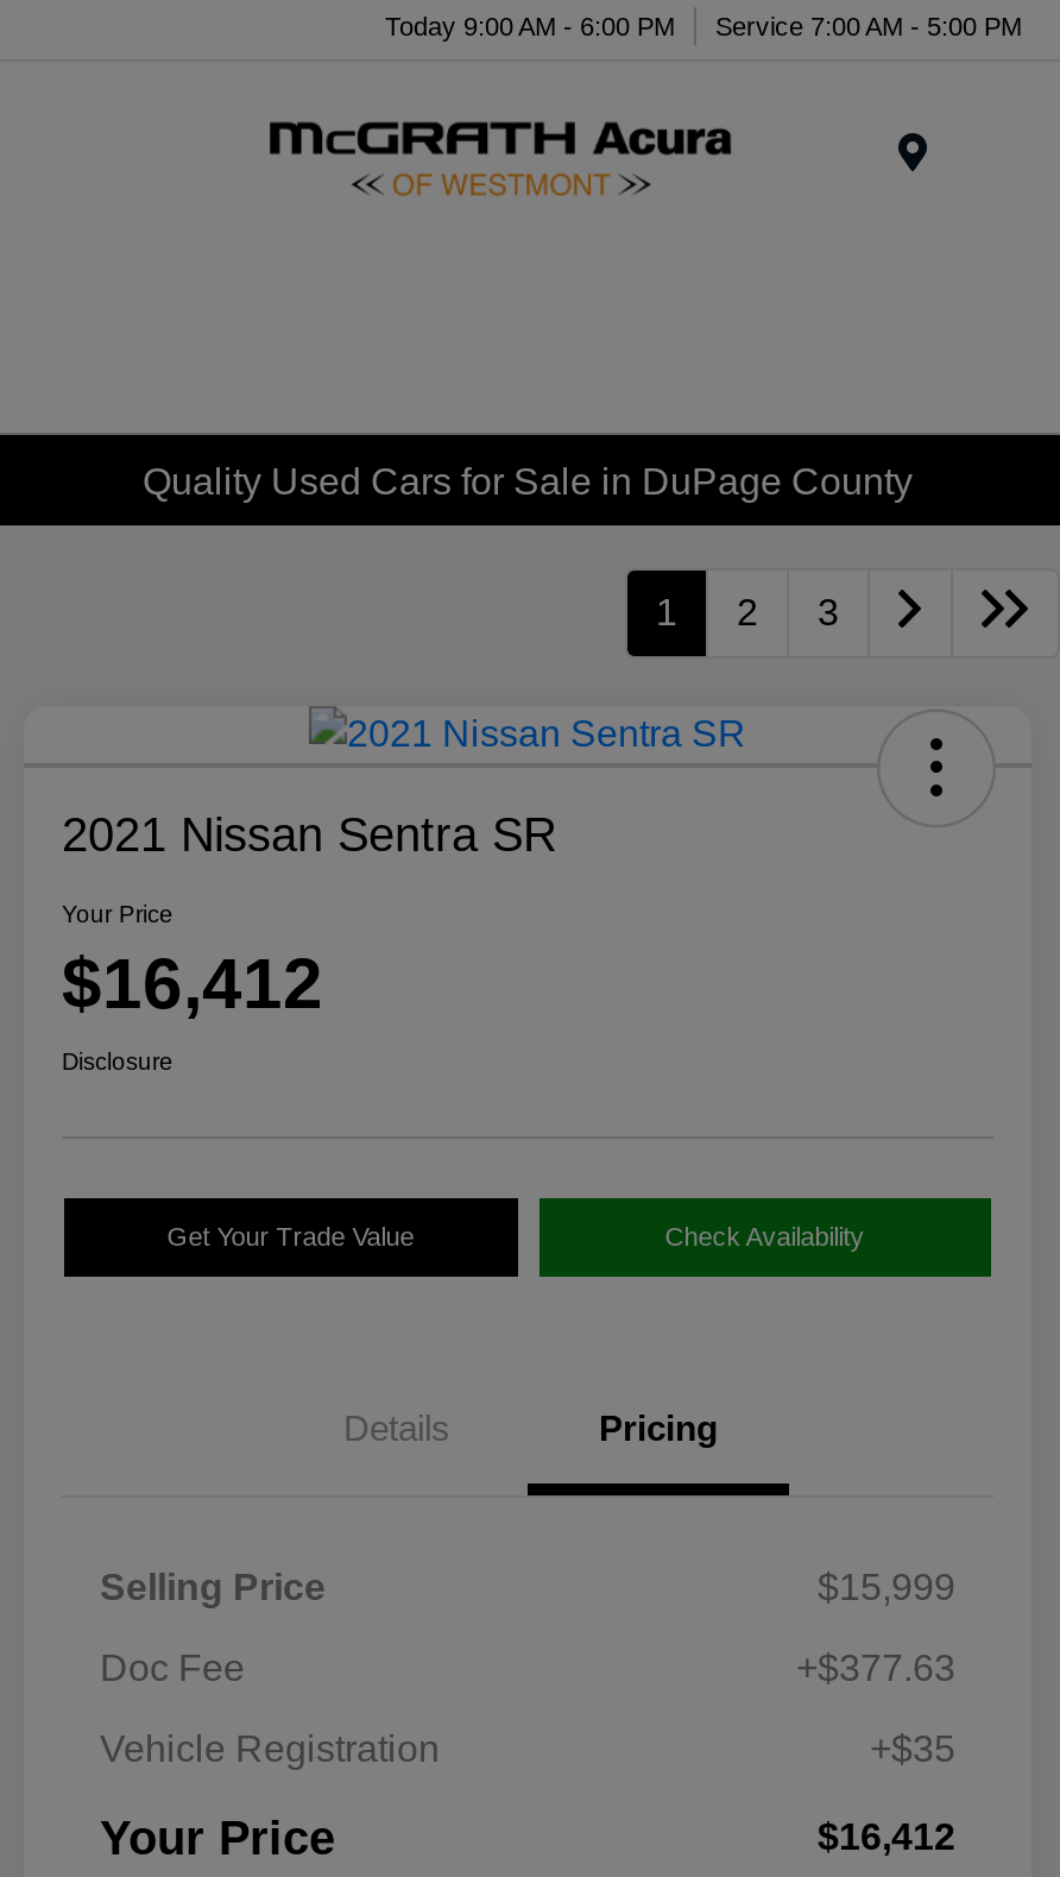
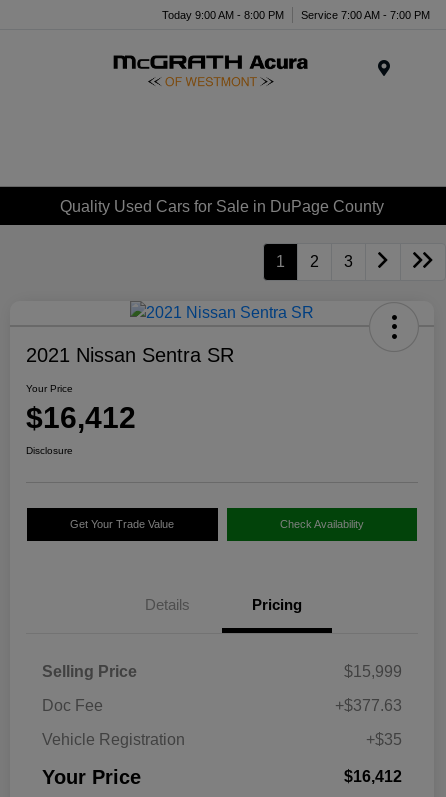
[385,11,675,39] Today 9:00 AM - 6:00 PM -> [162,8,284,20] Today 9:00 AM - 8:00 PM
[715,11,1022,39] Service 7:00 AM - 5:00 PM -> [301,8,430,20] Service 7:00 AM - 7:00 PM

